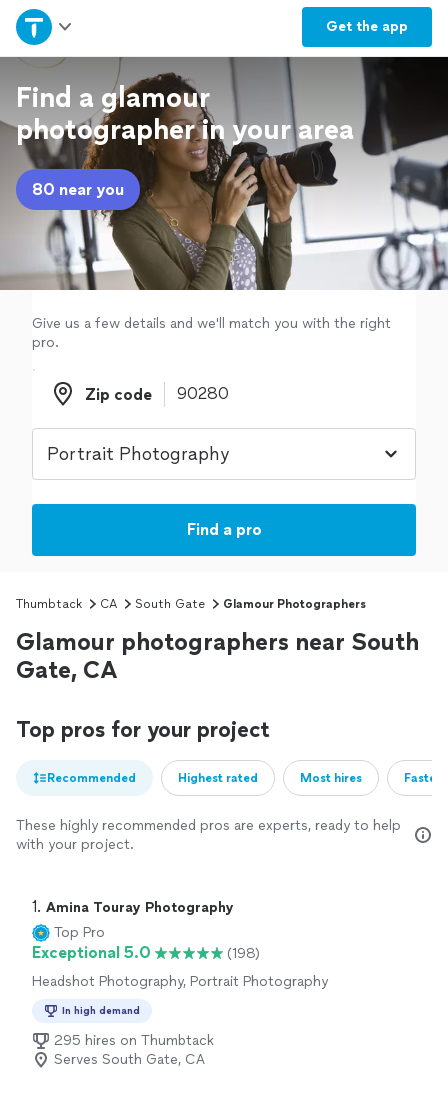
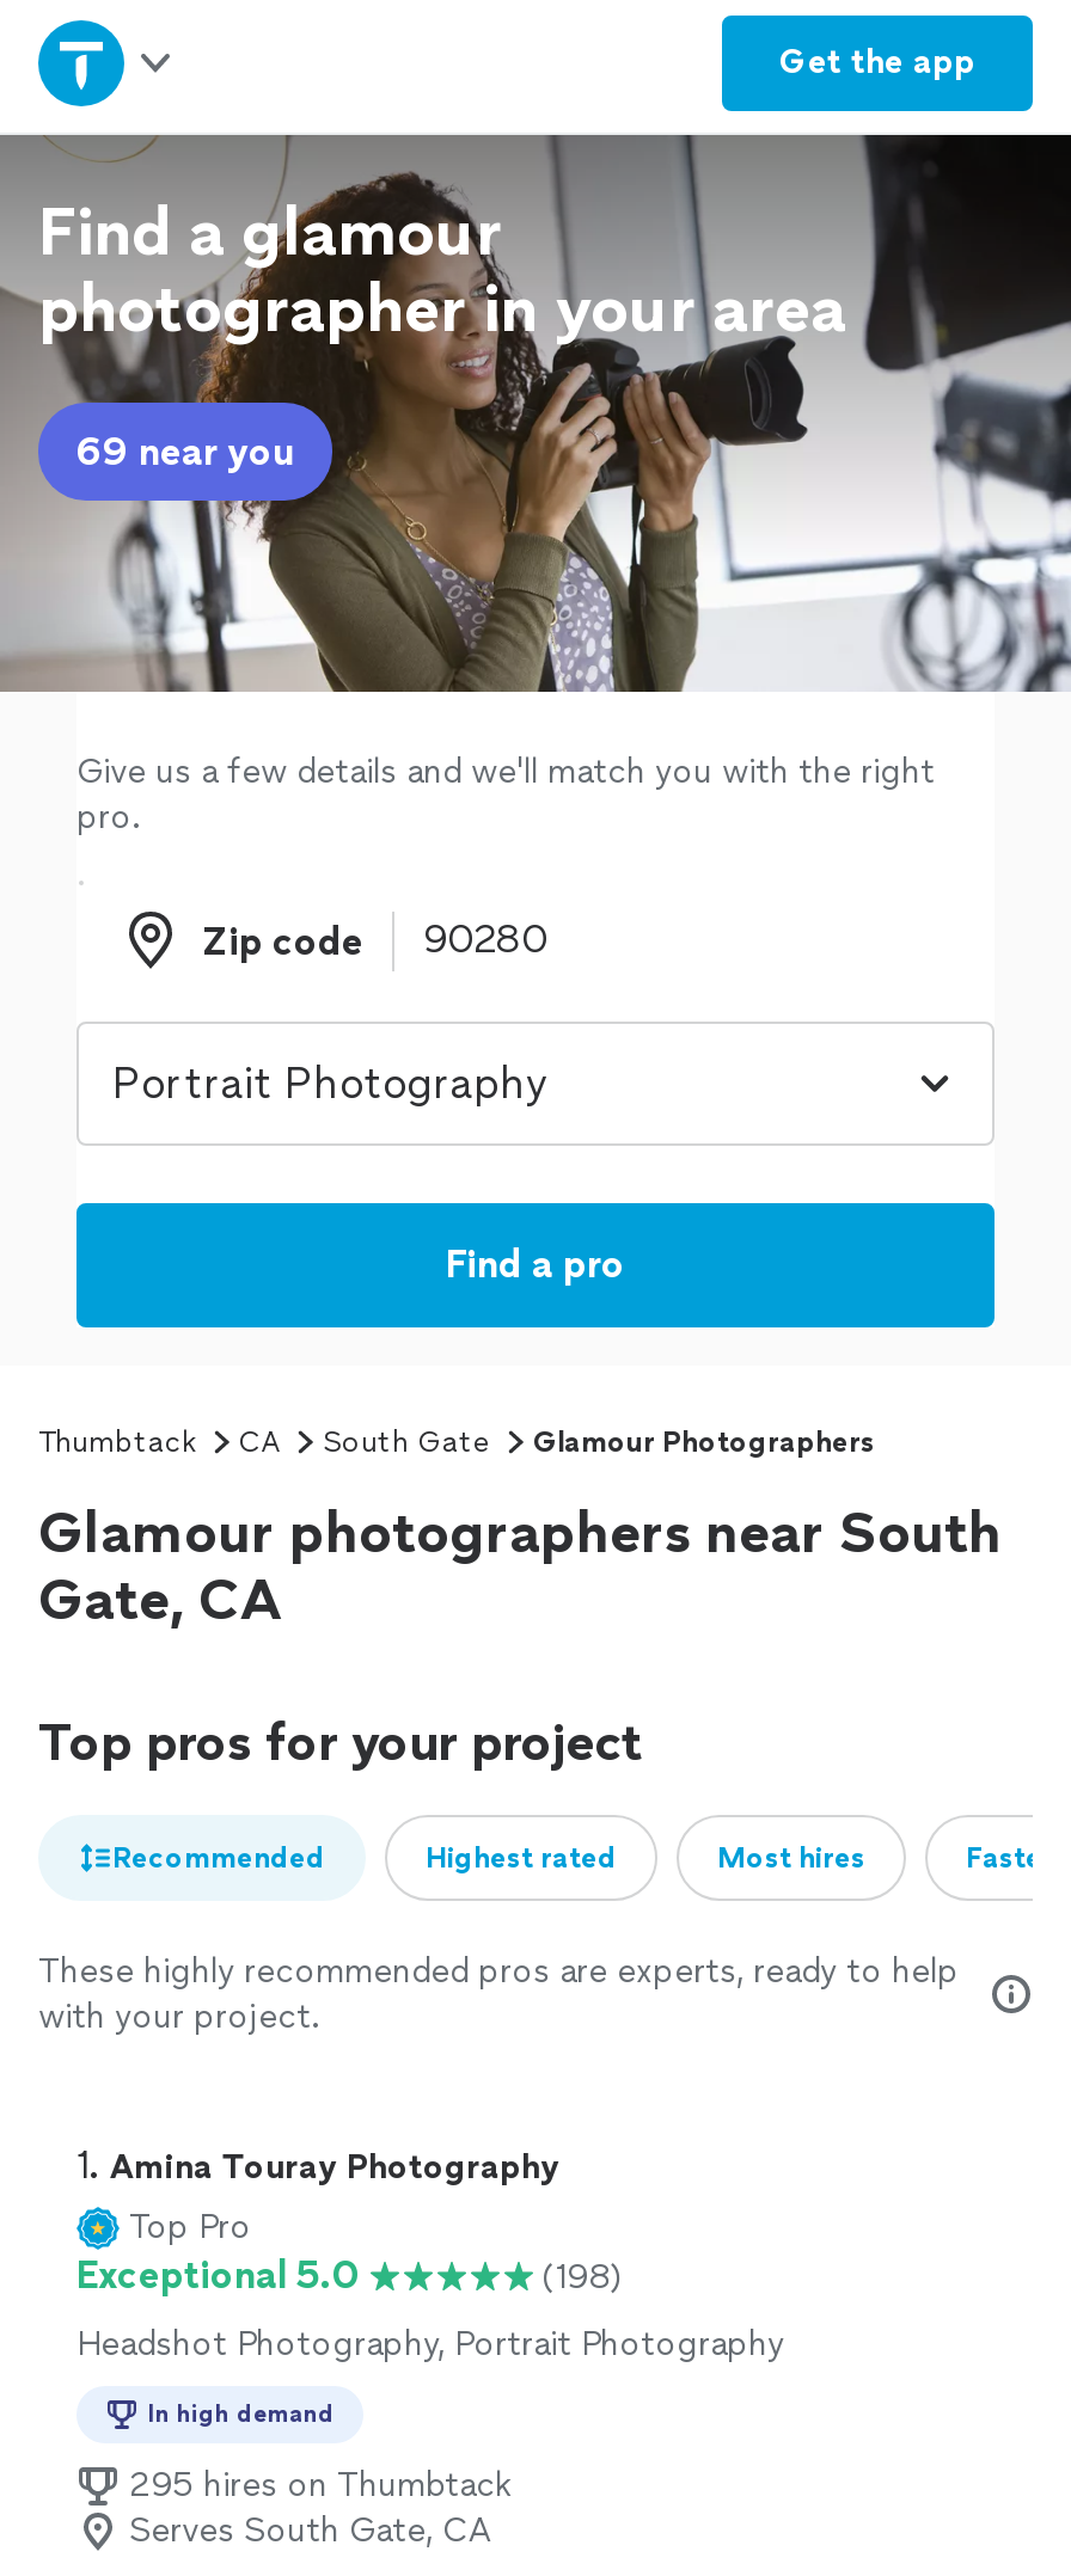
[32,180,124,199] 80 near you -> [76,429,294,474] 69 near you

